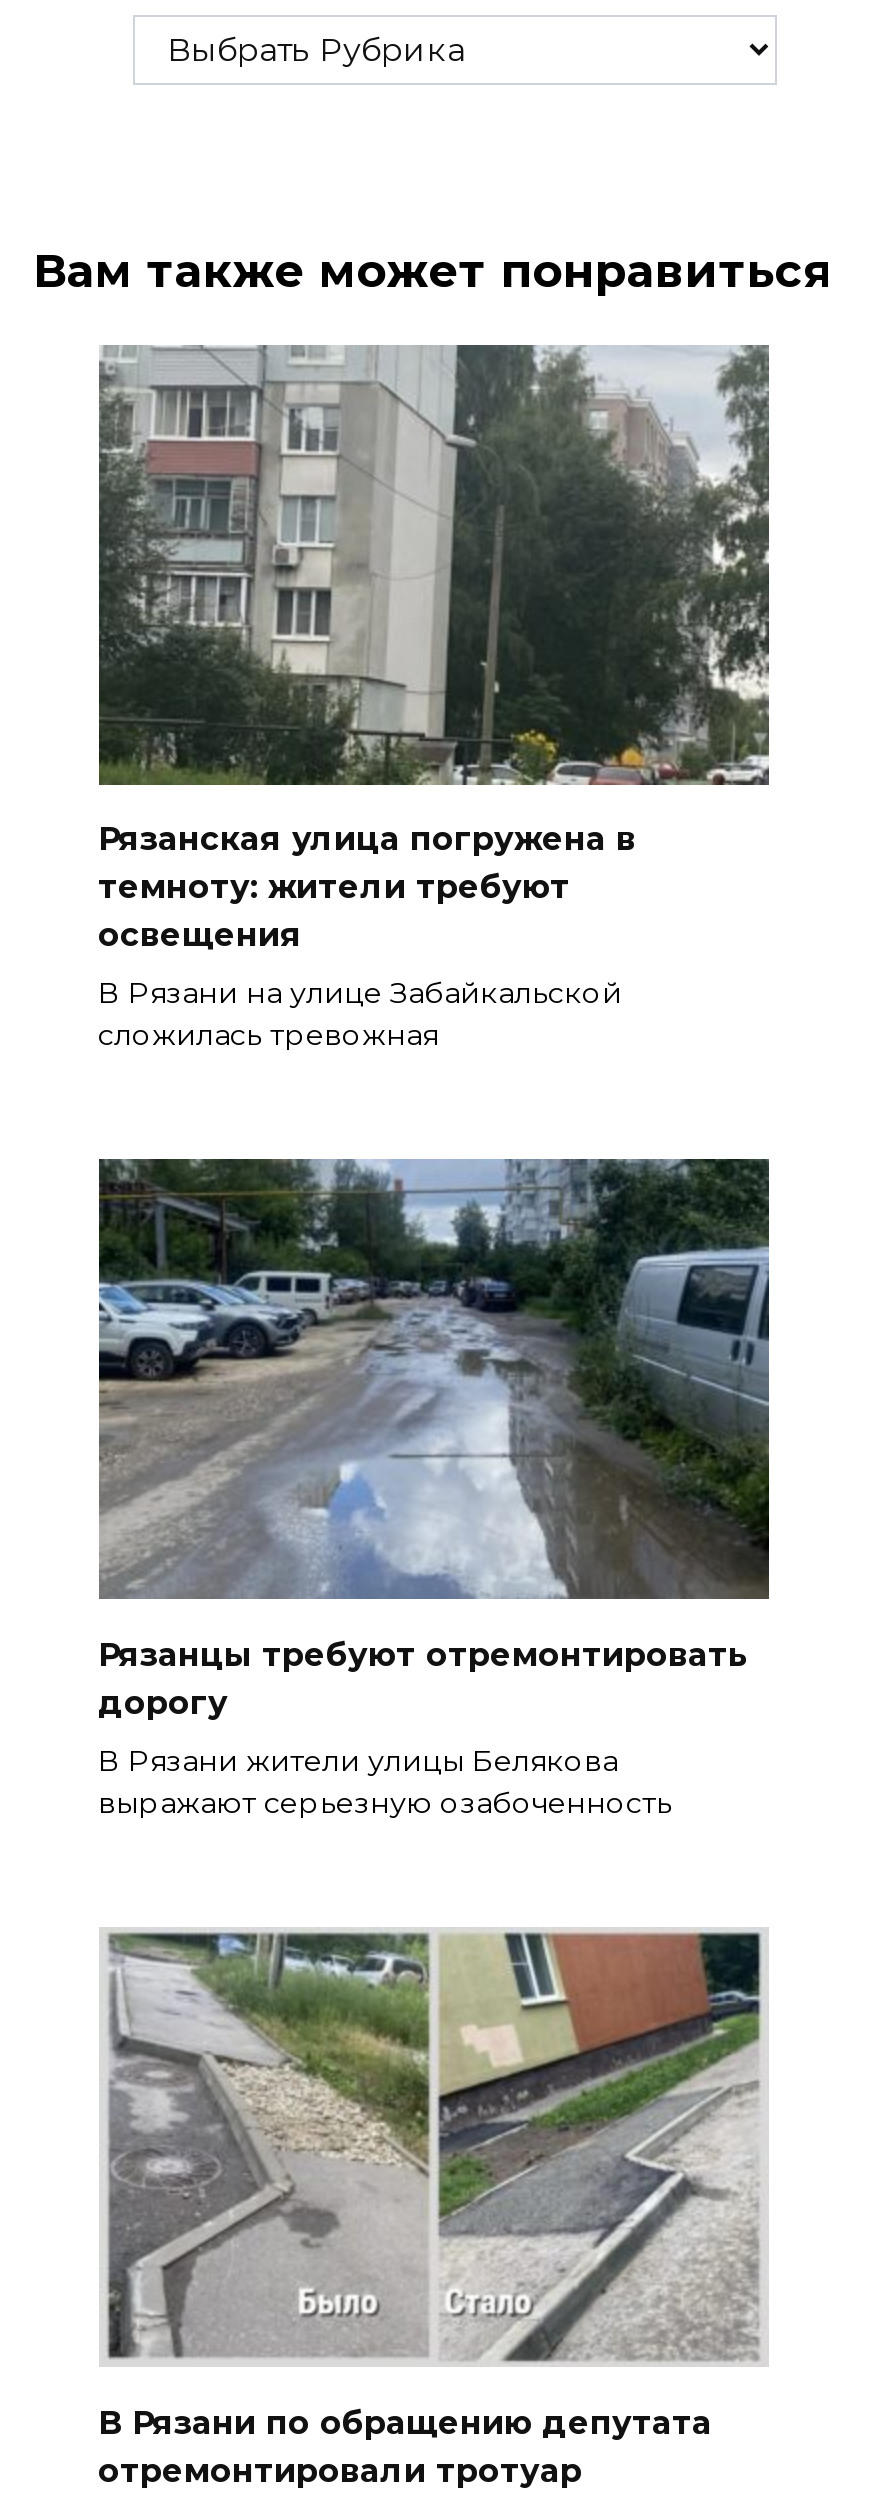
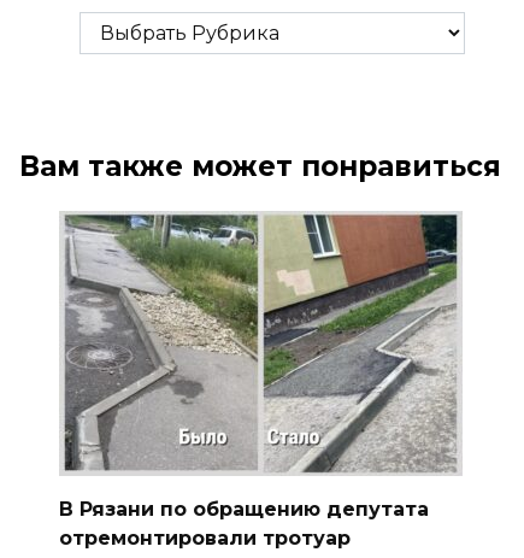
[97,343,771,1053] [image] | Рязанская улица погружена в | темноту: жители требуют | освещения | В Рязани на улице Забайкальской | сложилась тревожная -> none
[97,1157,771,1821] [image] | Рязанцы требуют отремонтировать | дорогу | В Рязани жители улицы Белякова | выражают серьезную озабоченность -> none

